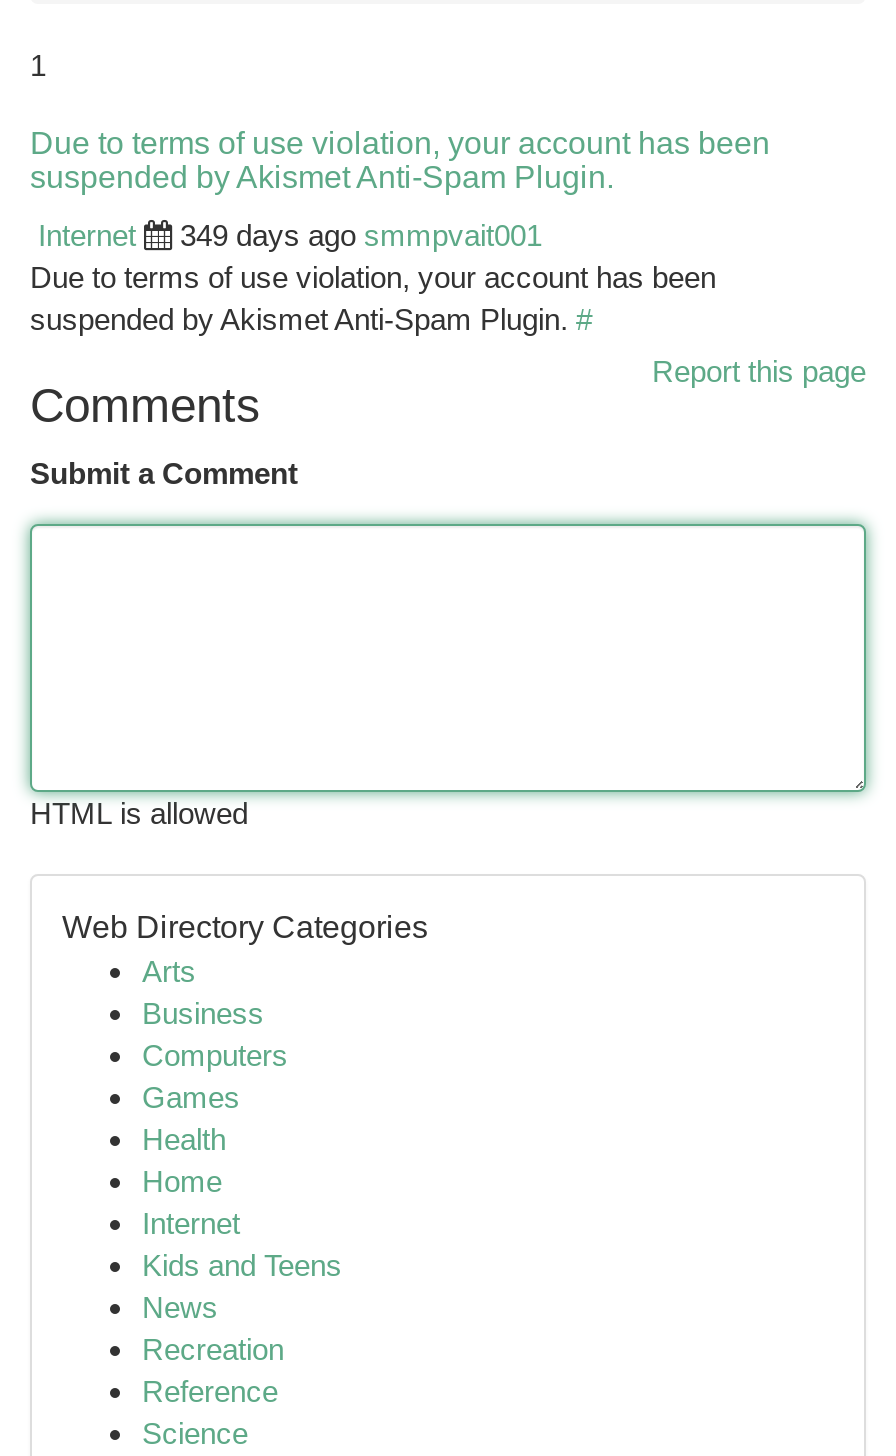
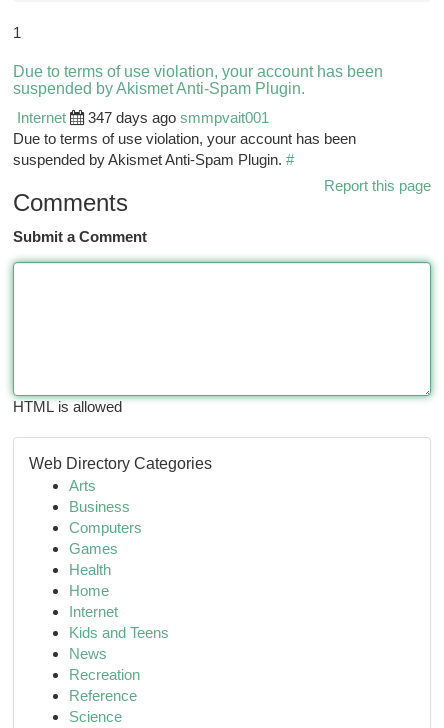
[180,218,542,252] 349 days ago smmpvait001 -> [88,109,269,126] 347 days ago smmpvait001

